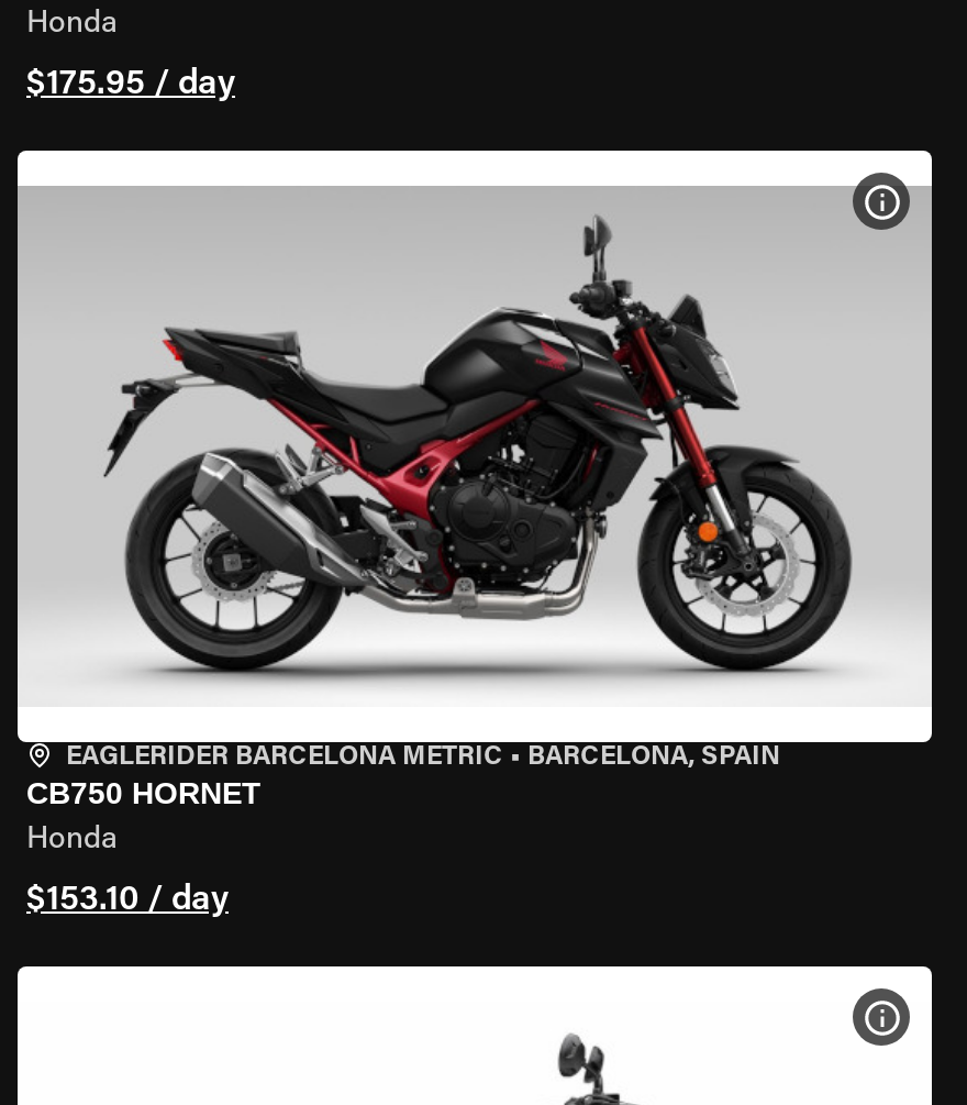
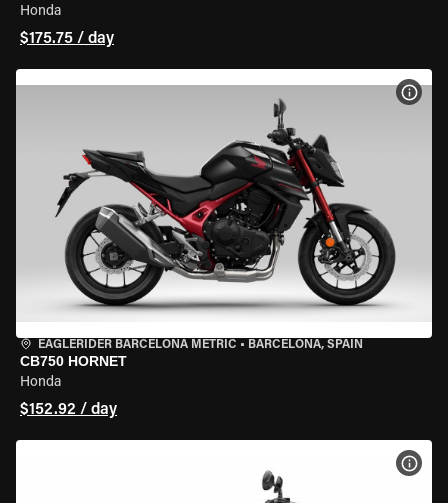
[26,67,235,102] $175.95 / day -> [20,31,114,47] $175.75 / day
[26,883,229,918] $153.10 / day -> [20,402,117,418] $152.92 / day

